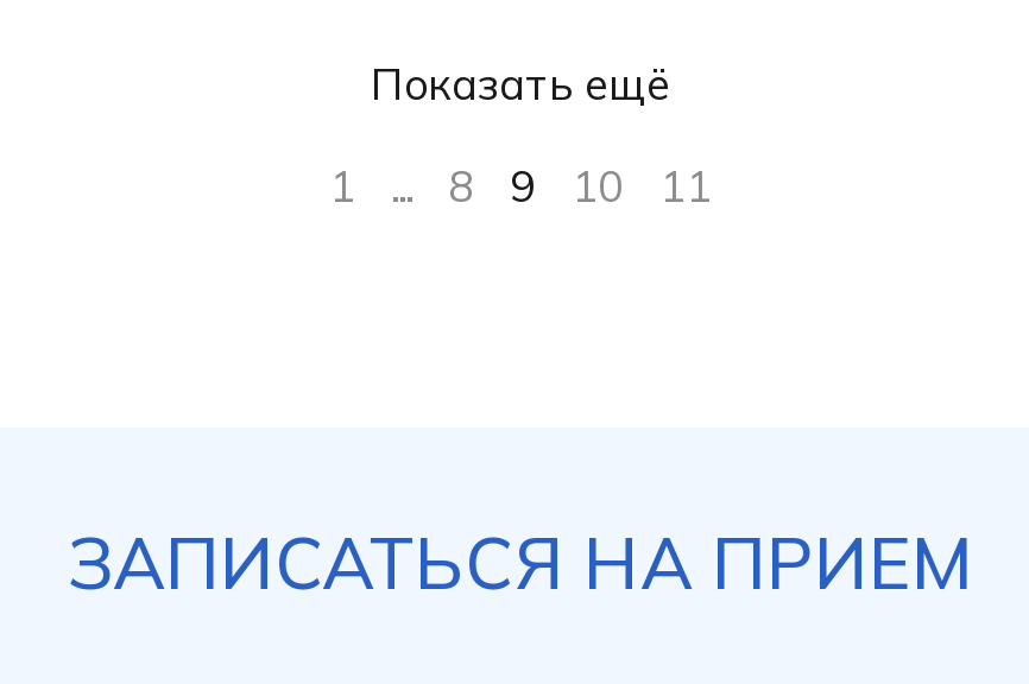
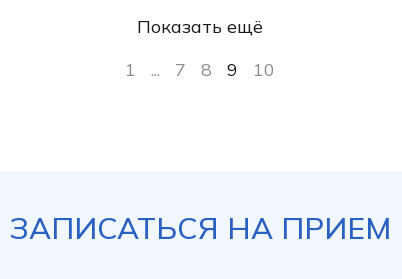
[659,160,712,215] 11 -> none
none -> [175,58,186,81] 7

